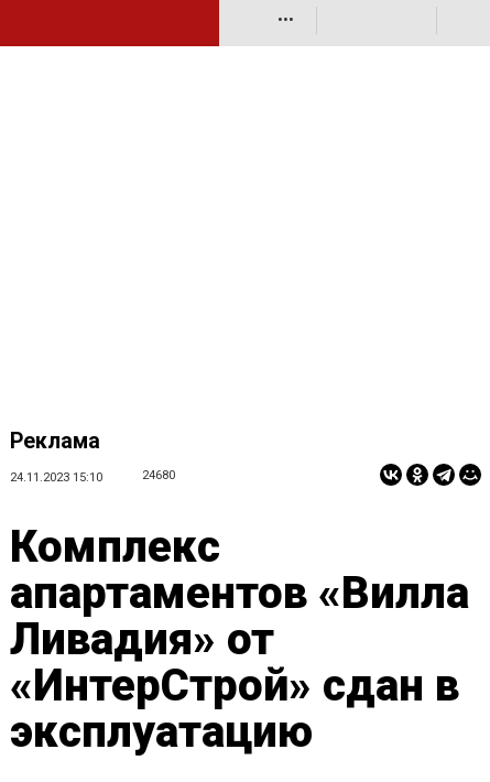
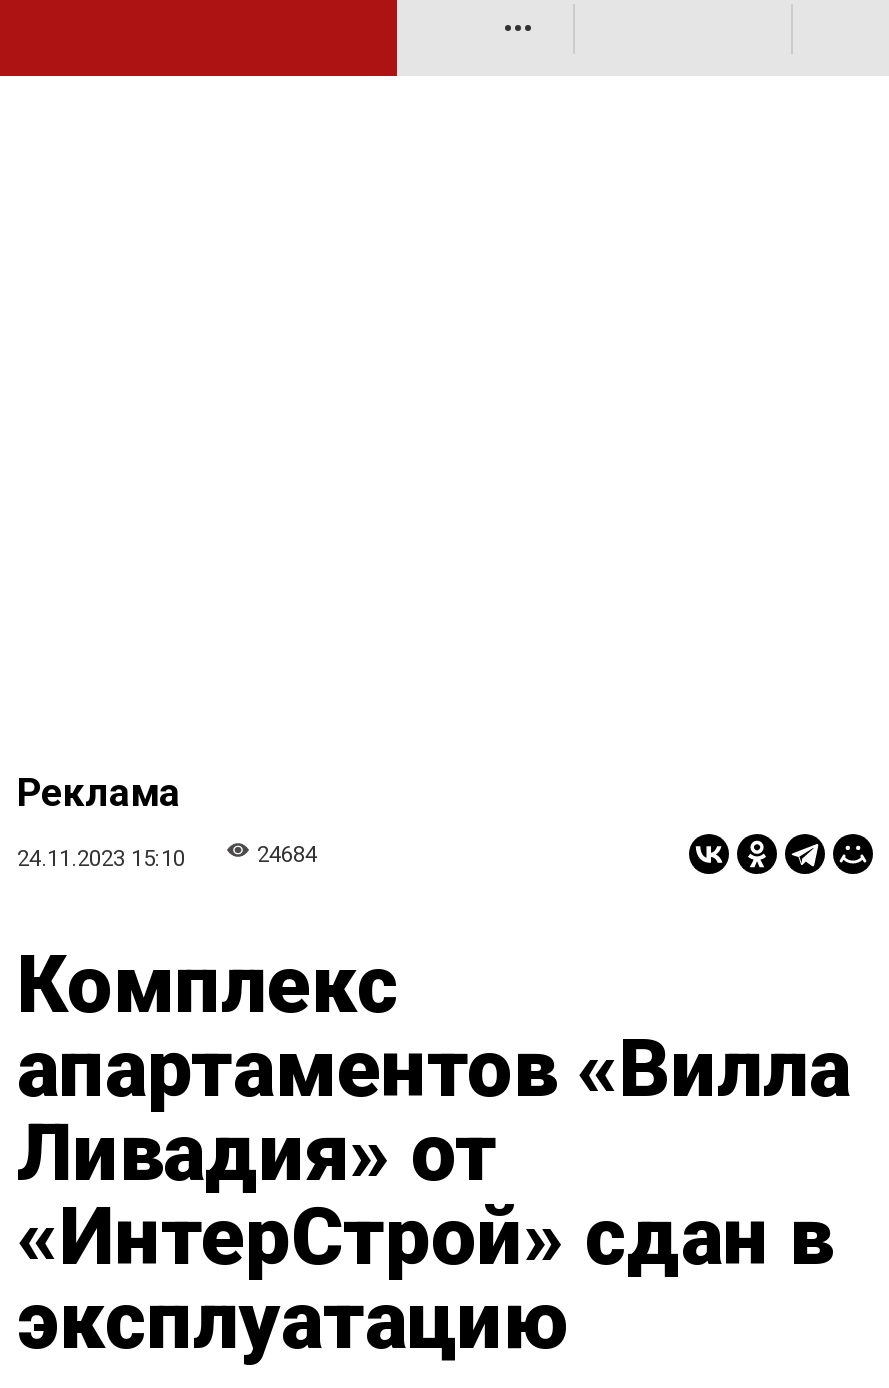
[142,468,175,482] 24680 -> [257,842,317,868] 24684

